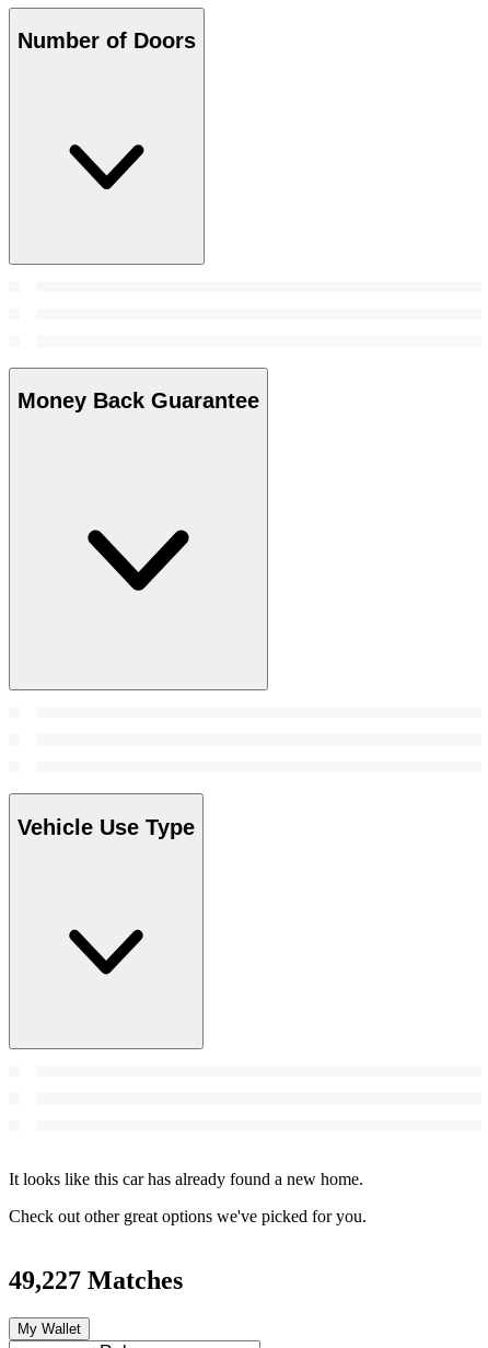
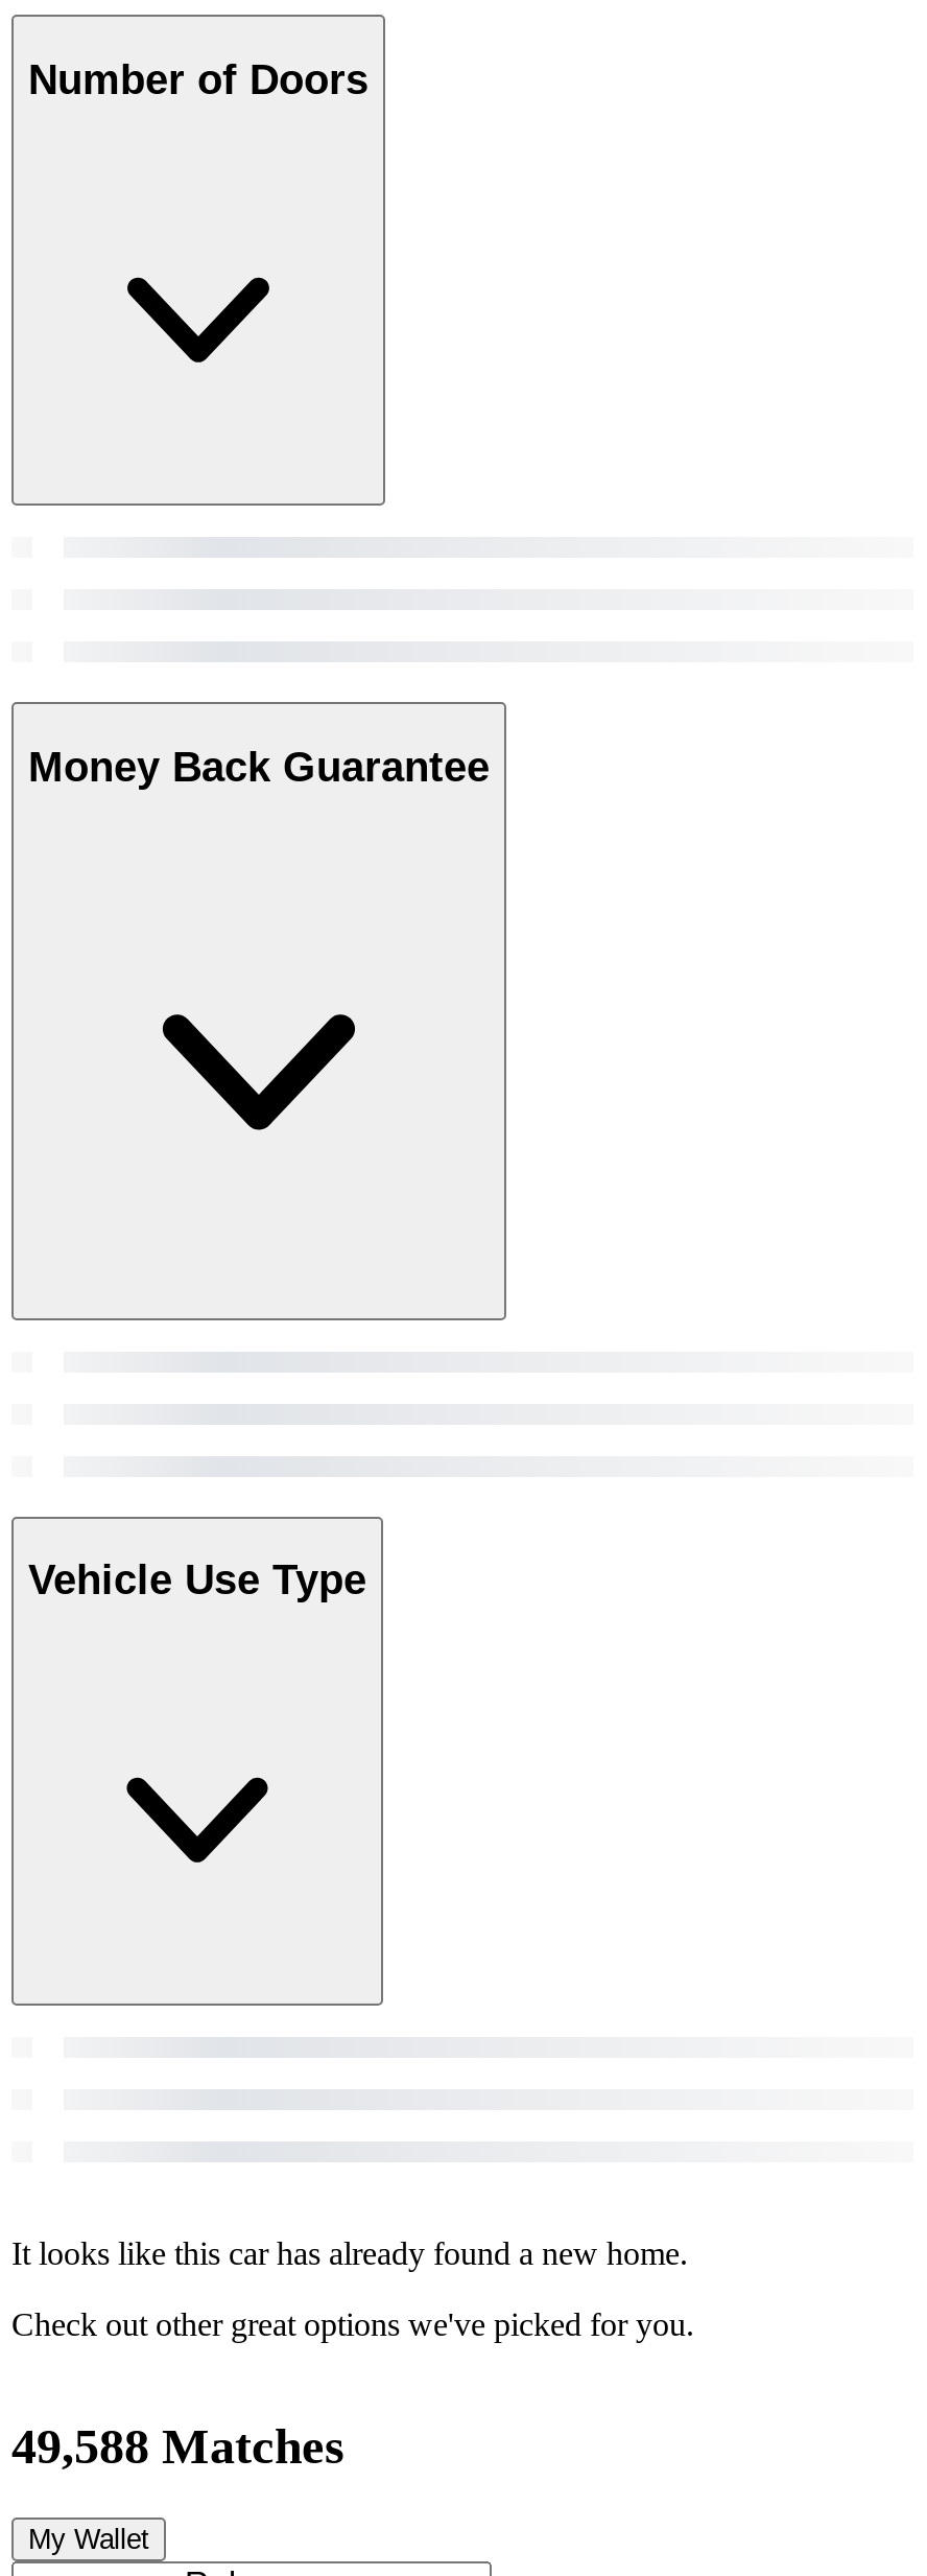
[9,1266,183,1294] 49,227 Matches -> [11,2419,343,2473] 49,588 Matches

